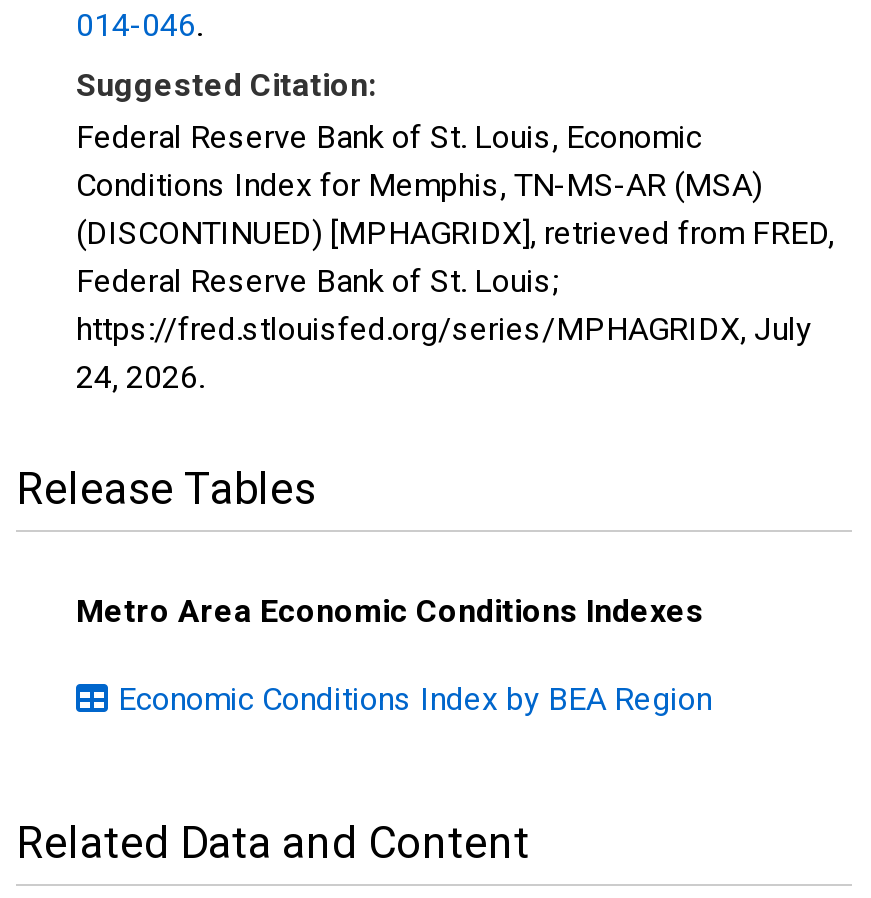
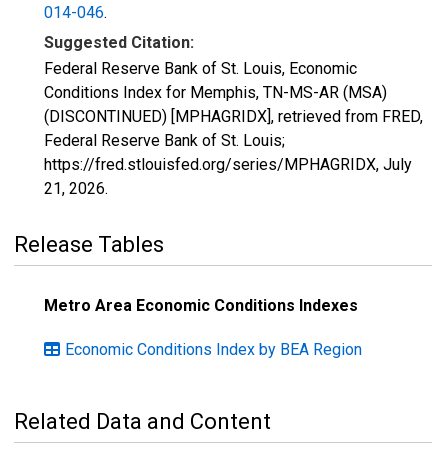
[76,358,204,396] 24, 2026. -> [44,179,108,198] 21, 2026.

